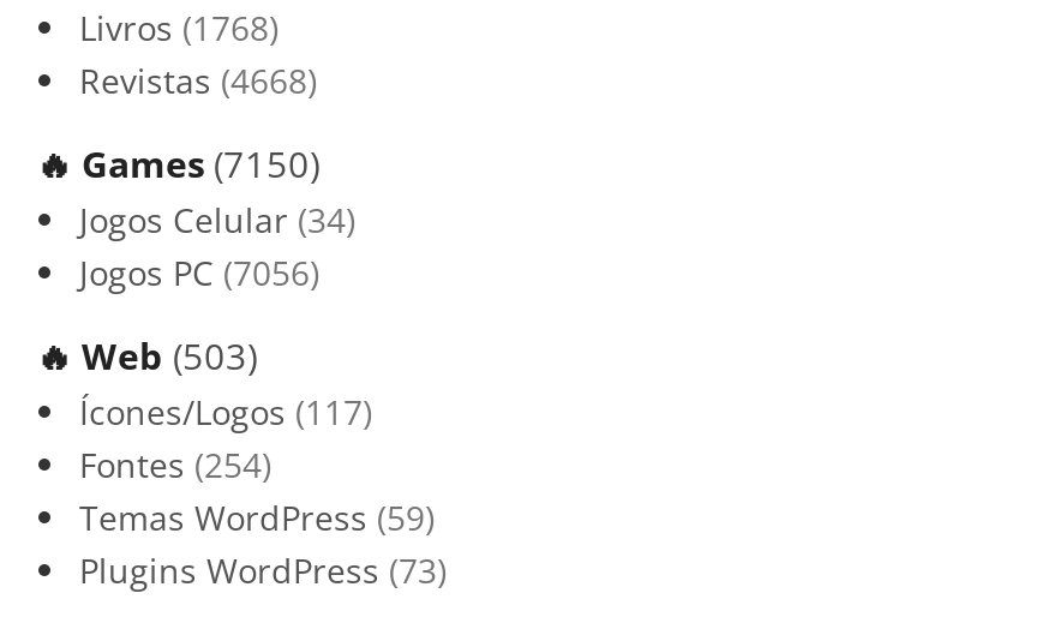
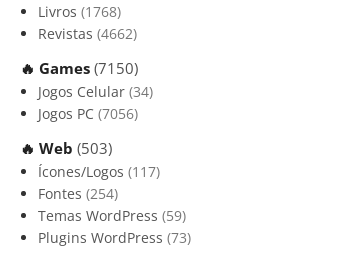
[79,59,317,104] Revistas (4668) -> [38,24,137,43] Revistas (4662)

